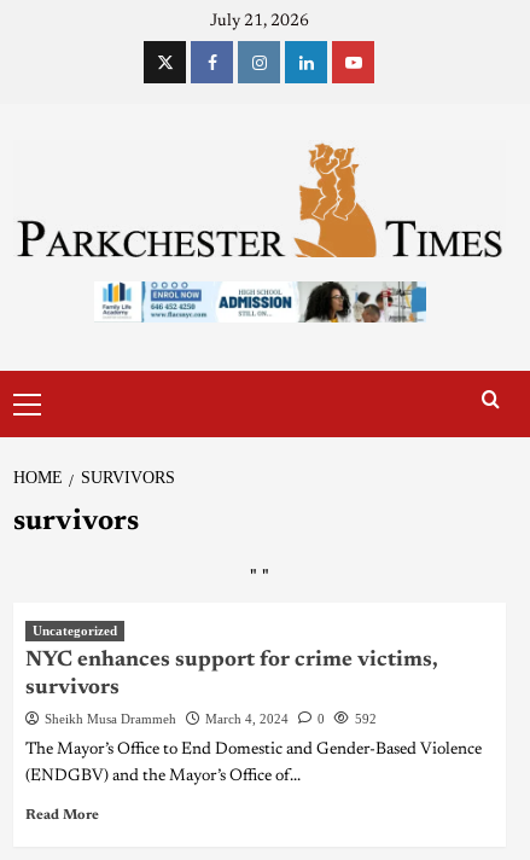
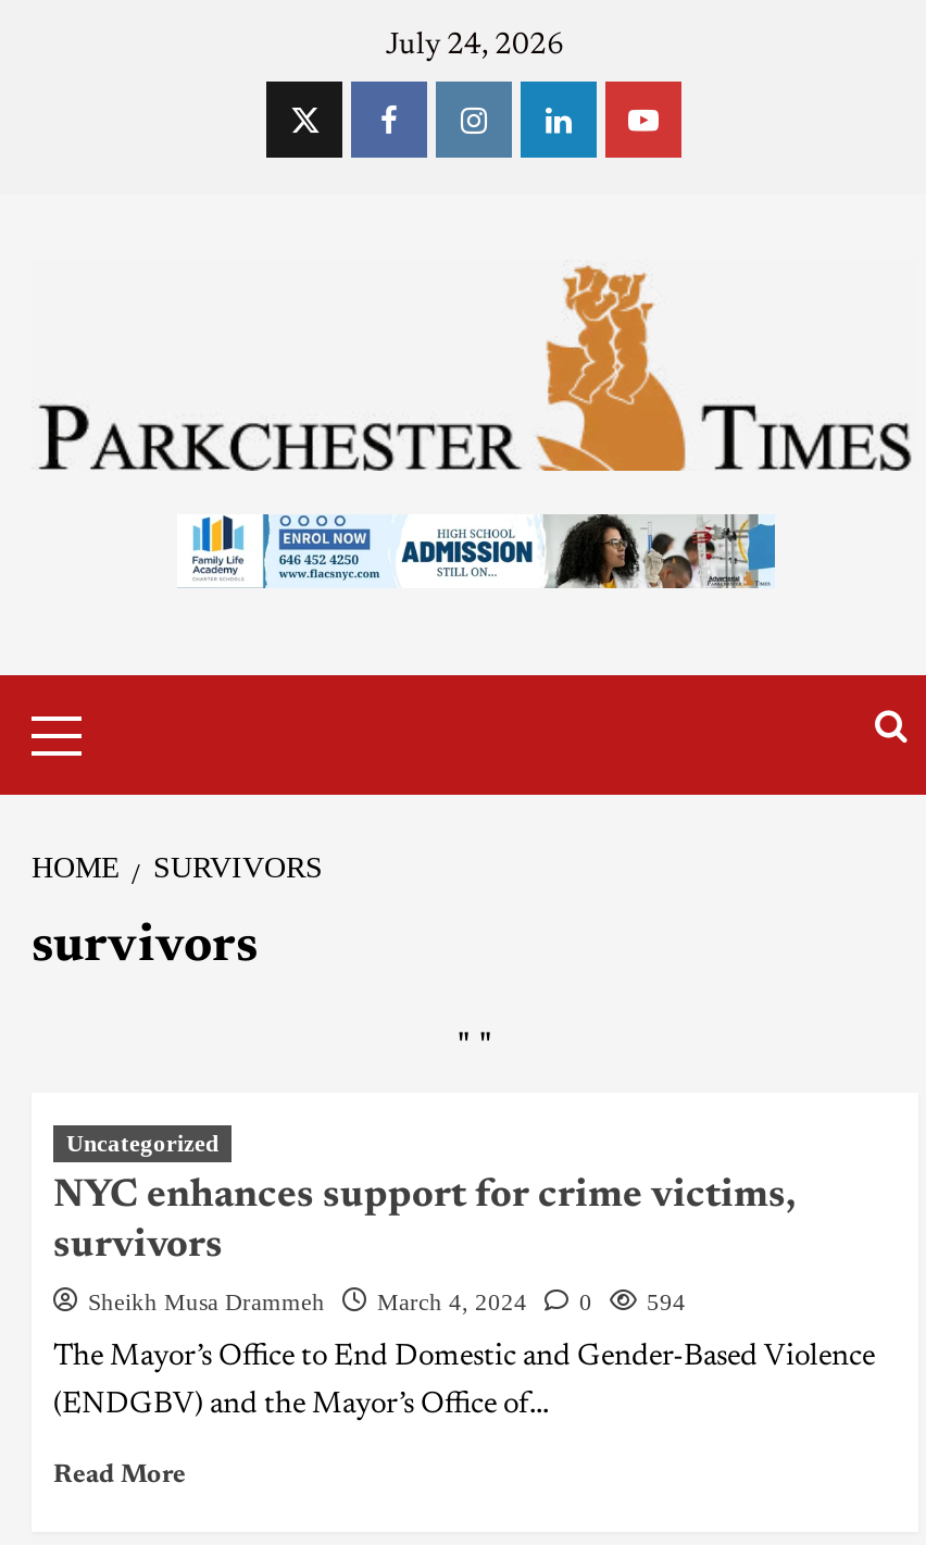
[210,13,309,30] July 21, 2026 -> [386,32,564,62] July 24, 2026
[355,711,377,726] 592 -> [647,1288,686,1315] 594

